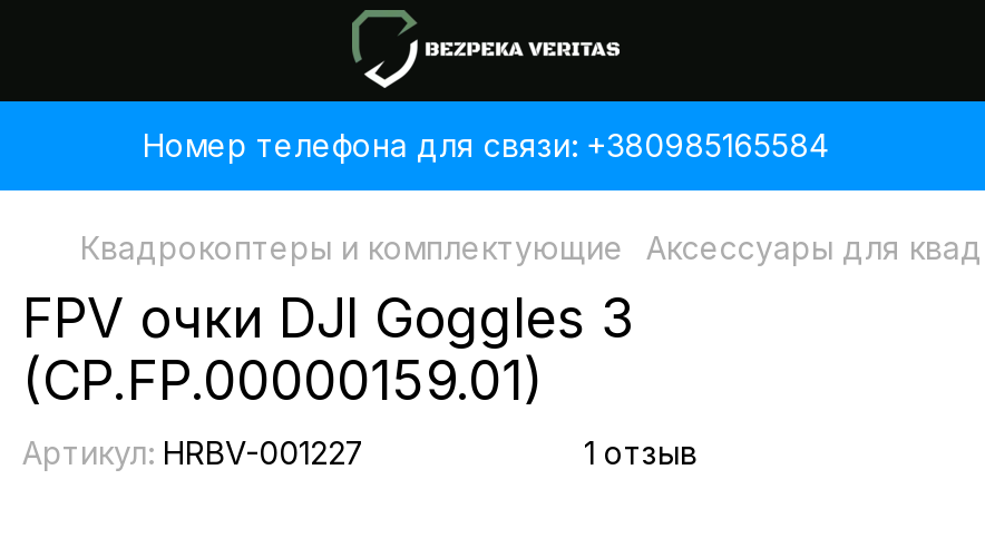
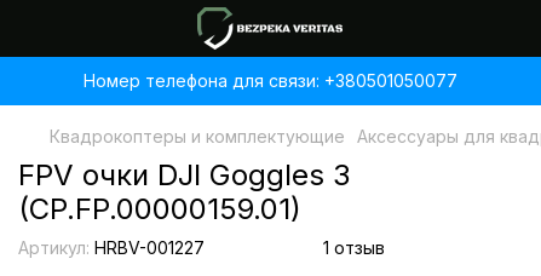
[143,126,829,164] Номер телефона для связи: +380985165584 -> [83,70,457,91] Номер телефона для связи: +380501050077

